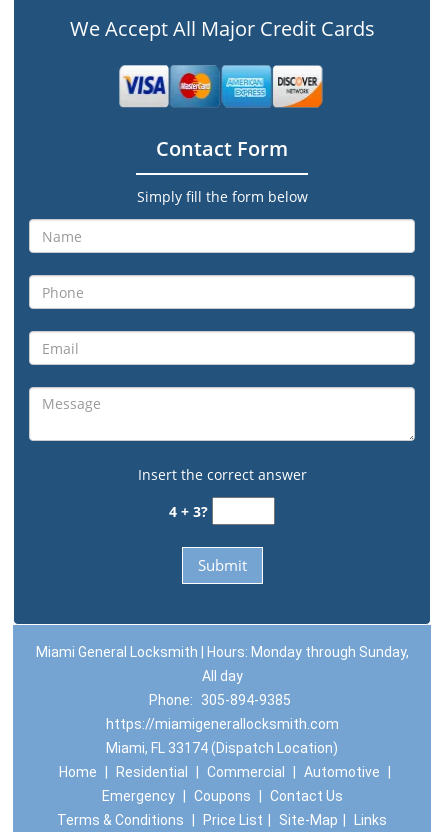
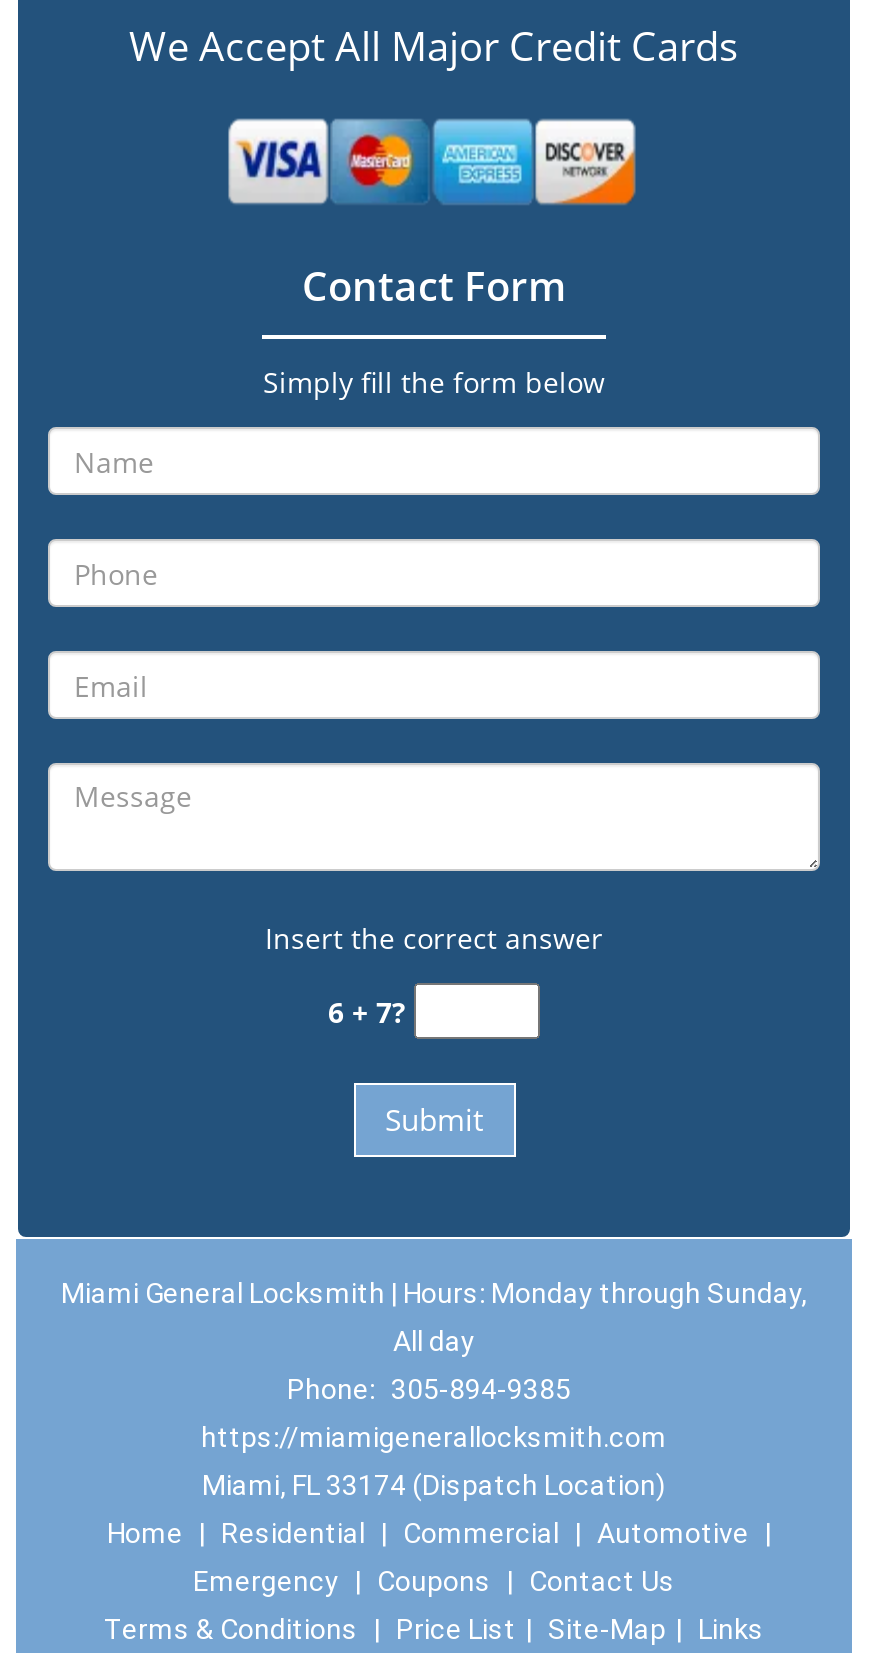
[169,502,208,521] 4 + 3? -> [328,993,406,1031] 6 + 7?

